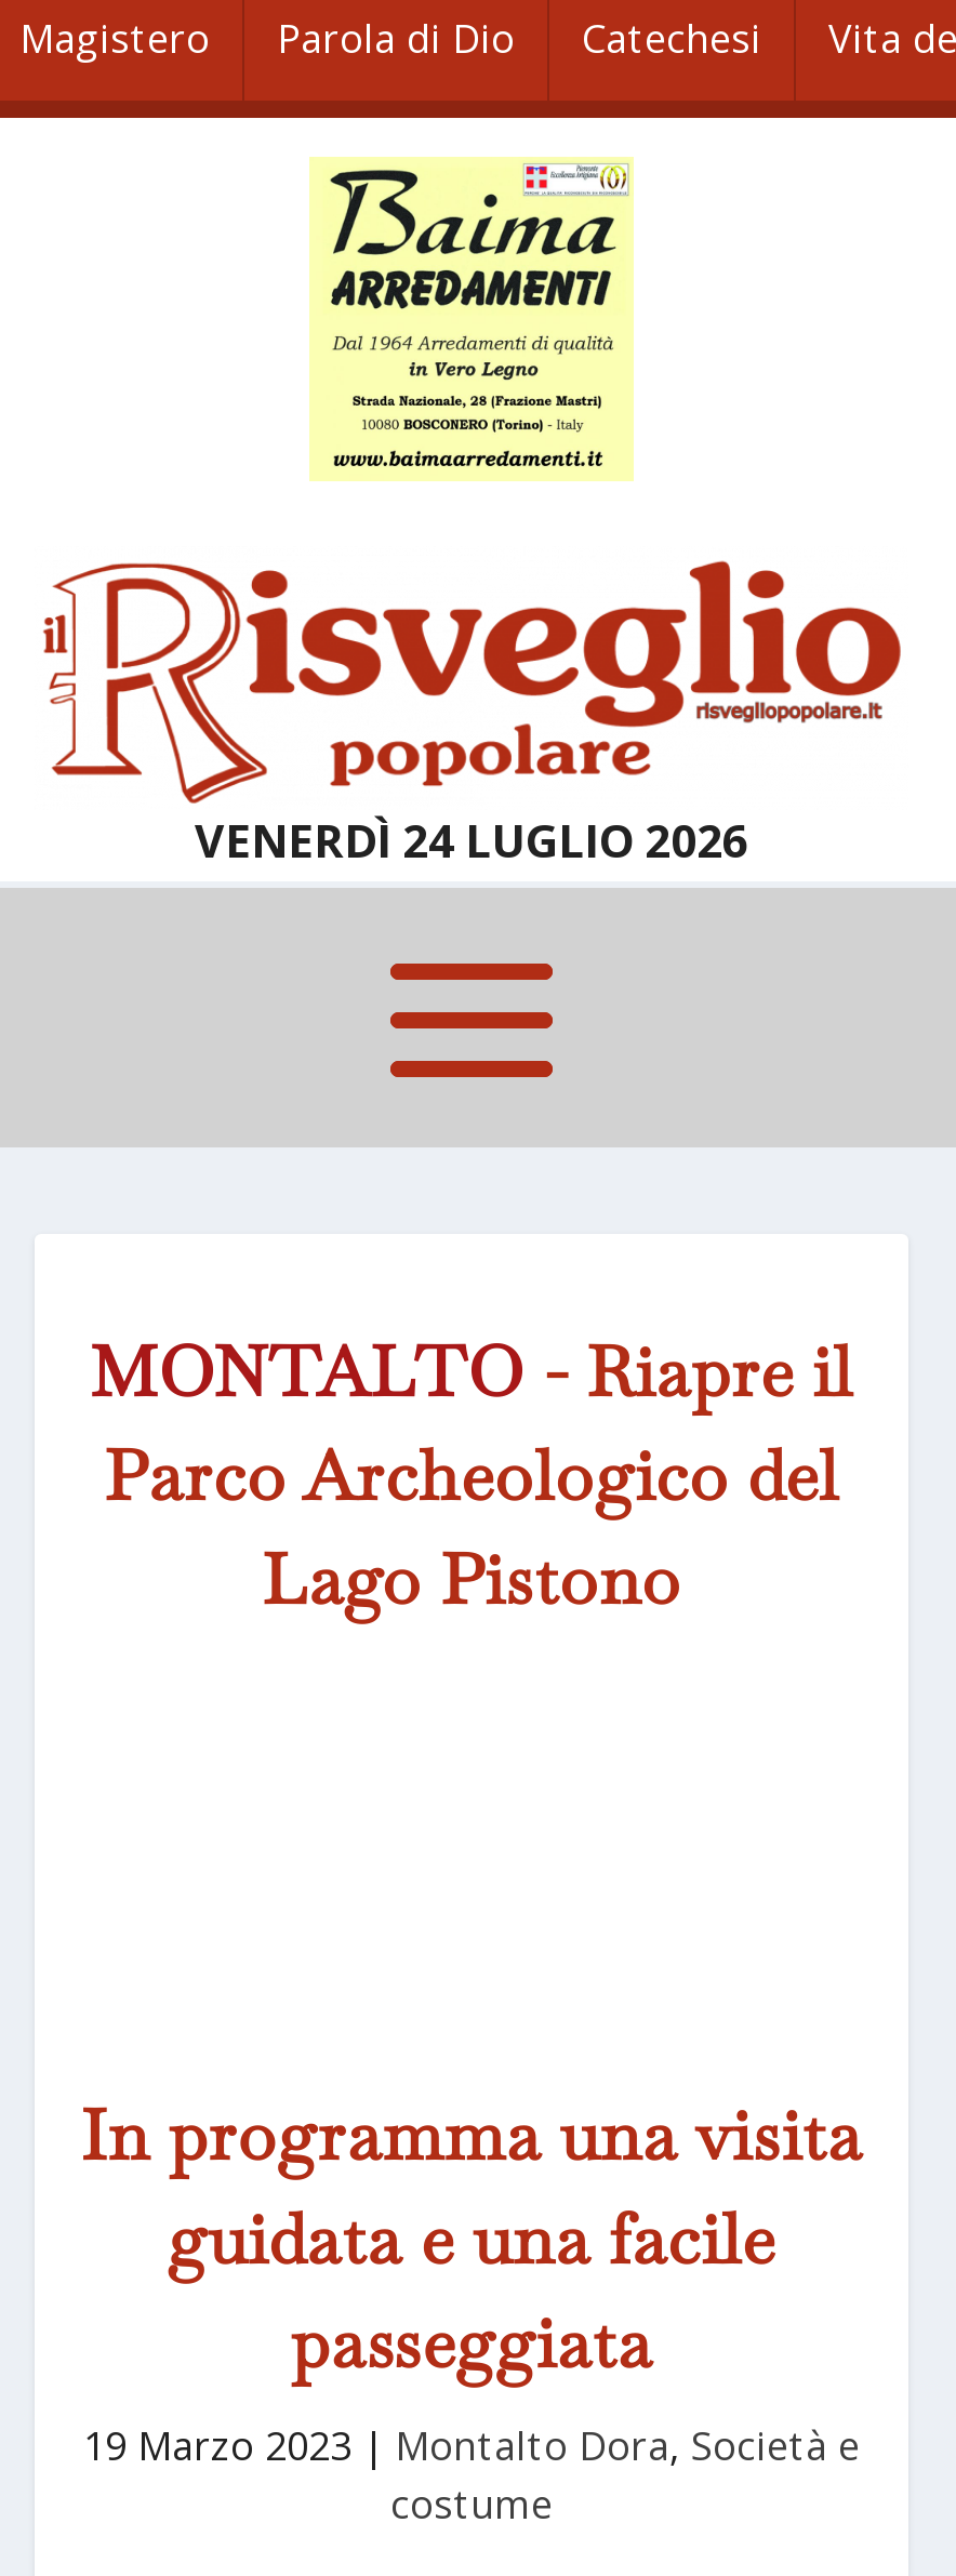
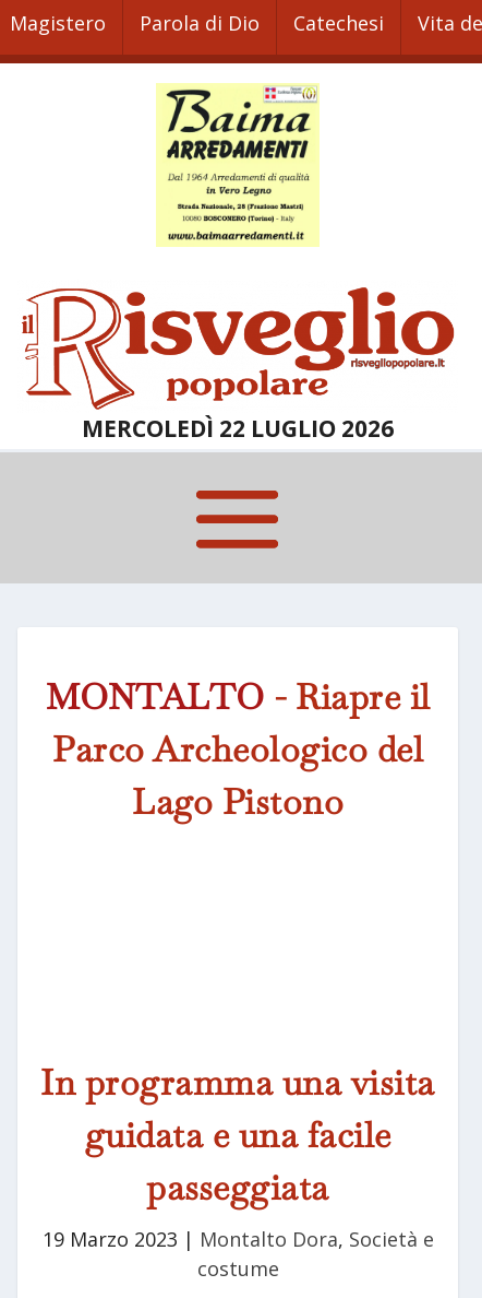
[195,811,748,871] VENERDÌ 24 LUGLIO 2026 -> [82,413,394,444] MERCOLEDÌ 22 LUGLIO 2026

